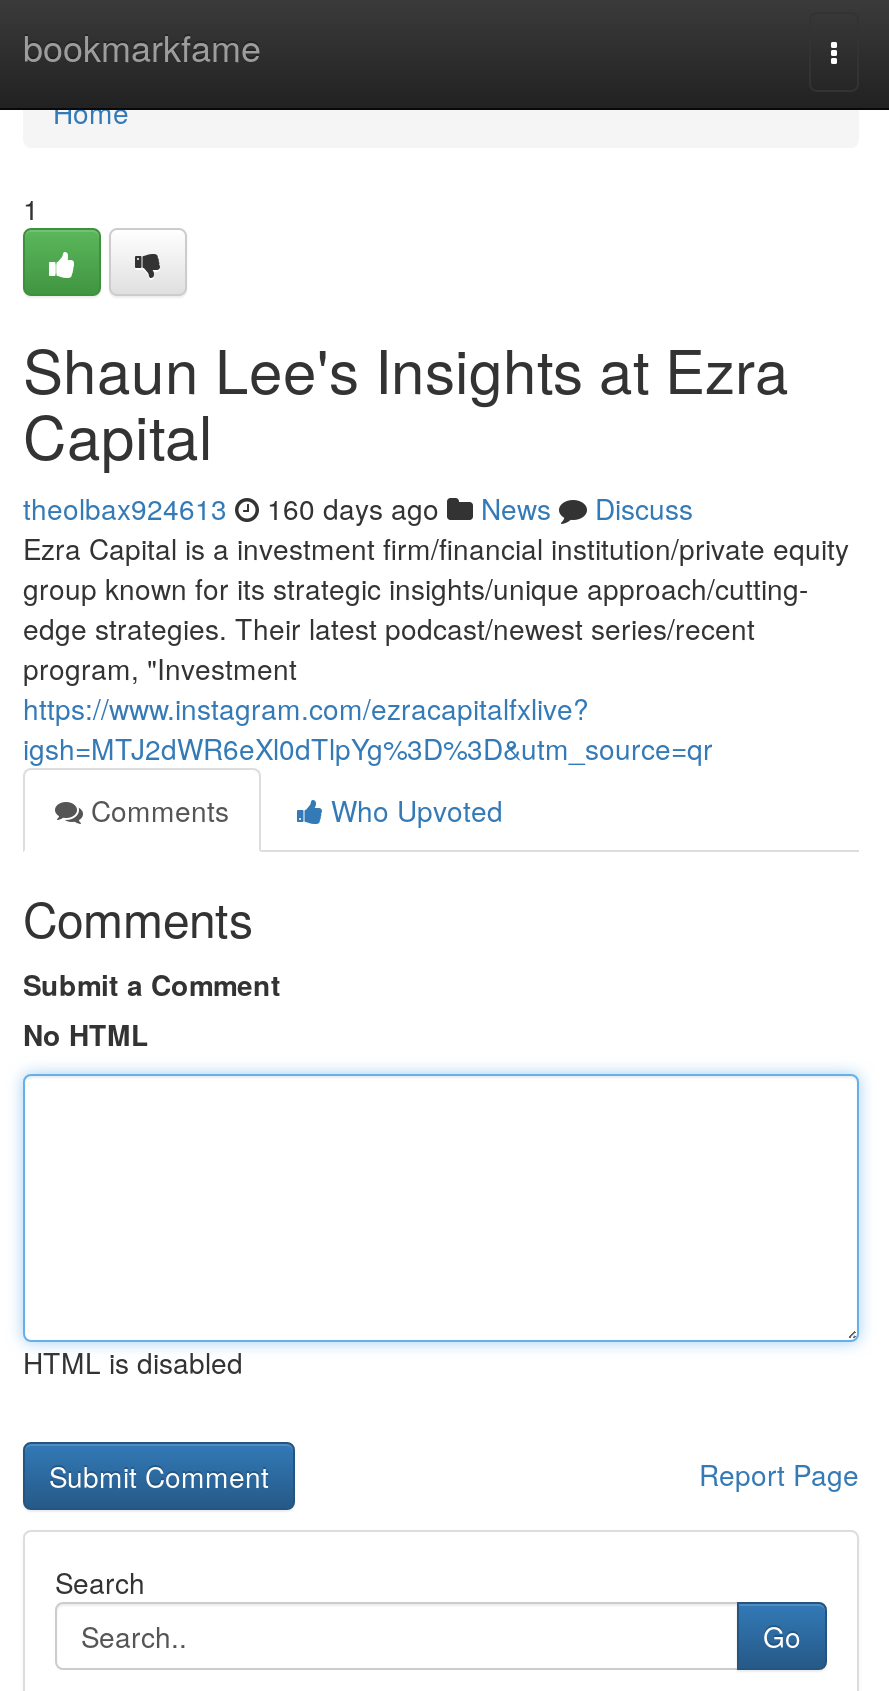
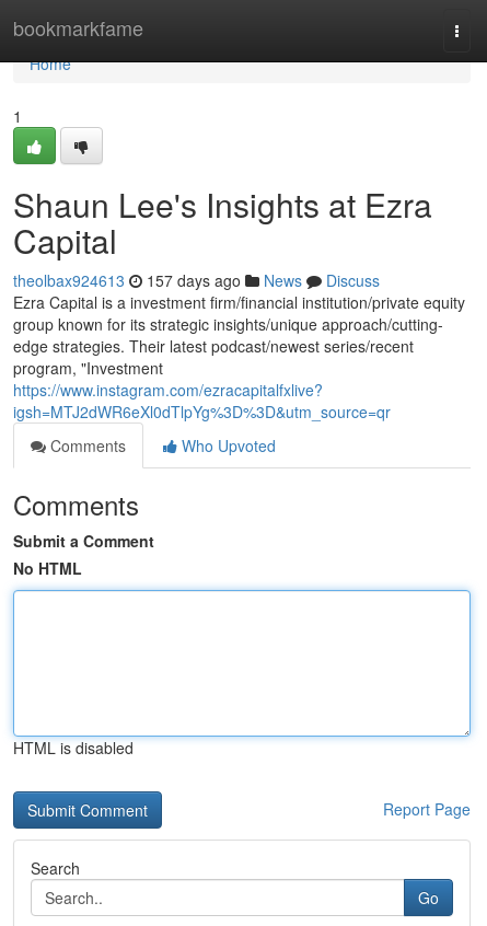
[23,488,693,528] theolbax924613 160 days ago News Discuss -> [13,269,380,291] theolbax924613 157 days ago News Discuss

